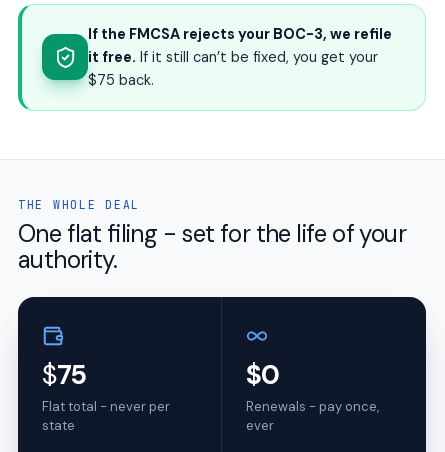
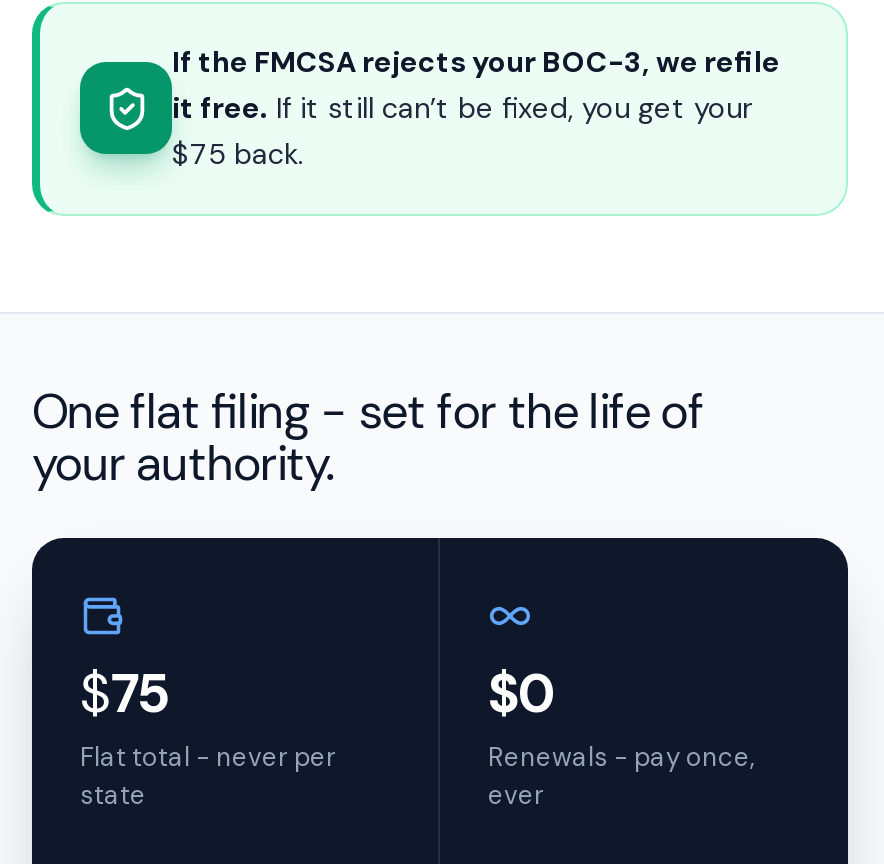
[18,196,406,274] THE WHOLE DEAL | One flat filing - set for the life of your | authority. -> [32,379,704,493] One flat filing - set for the life of | your authority.

